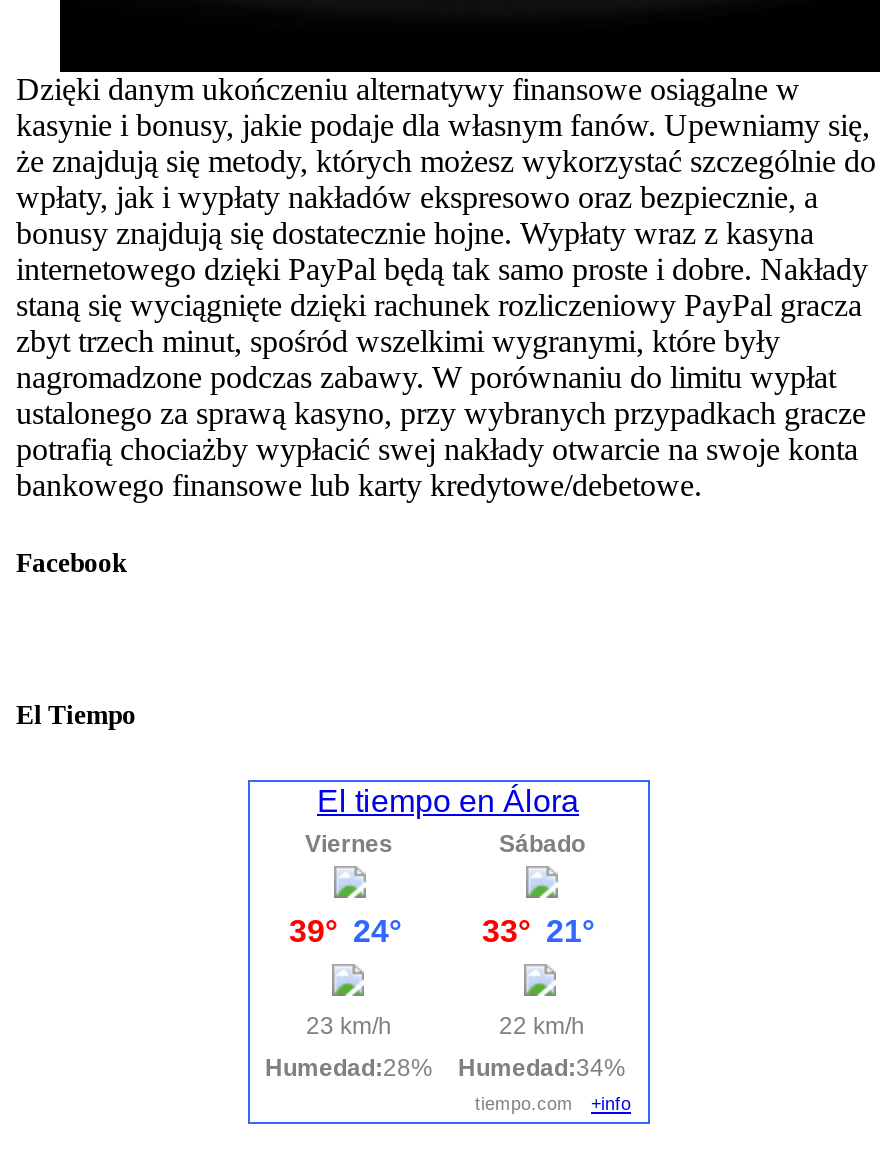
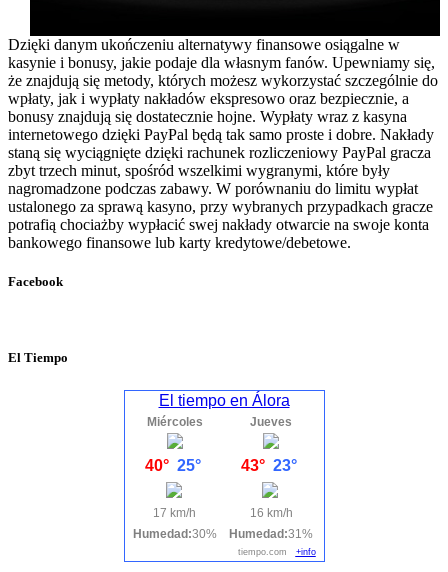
[305,830,393,858] Viernes -> [146,415,202,429] Miércoles
[499,830,585,858] Sábado -> [250,415,292,429] Jueves
[289,914,409,948] 39° 24° -> [144,457,204,474] 40° 25°
[482,914,602,948] 33° 21° -> [241,457,301,474] 43° 23°
[306,1012,392,1040] 23 km/h -> [153,506,196,520] 17 km/h
[499,1012,585,1040] 22 km/h -> [249,506,292,520] 16 km/h
[265,1054,433,1082] Humedad:28% -> [132,527,216,541] Humedad:30%
[458,1054,626,1082] Humedad:34% -> [229,527,313,541] Humedad:31%

